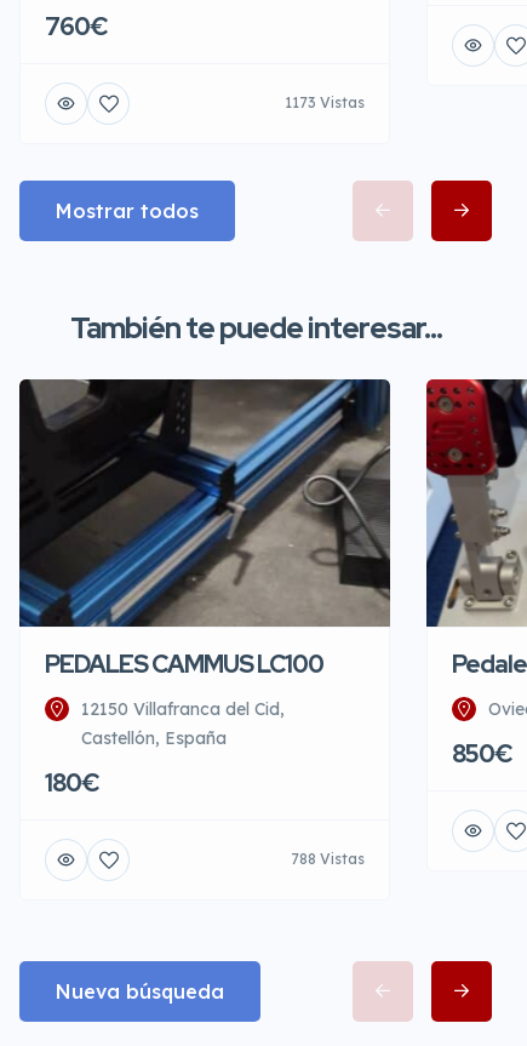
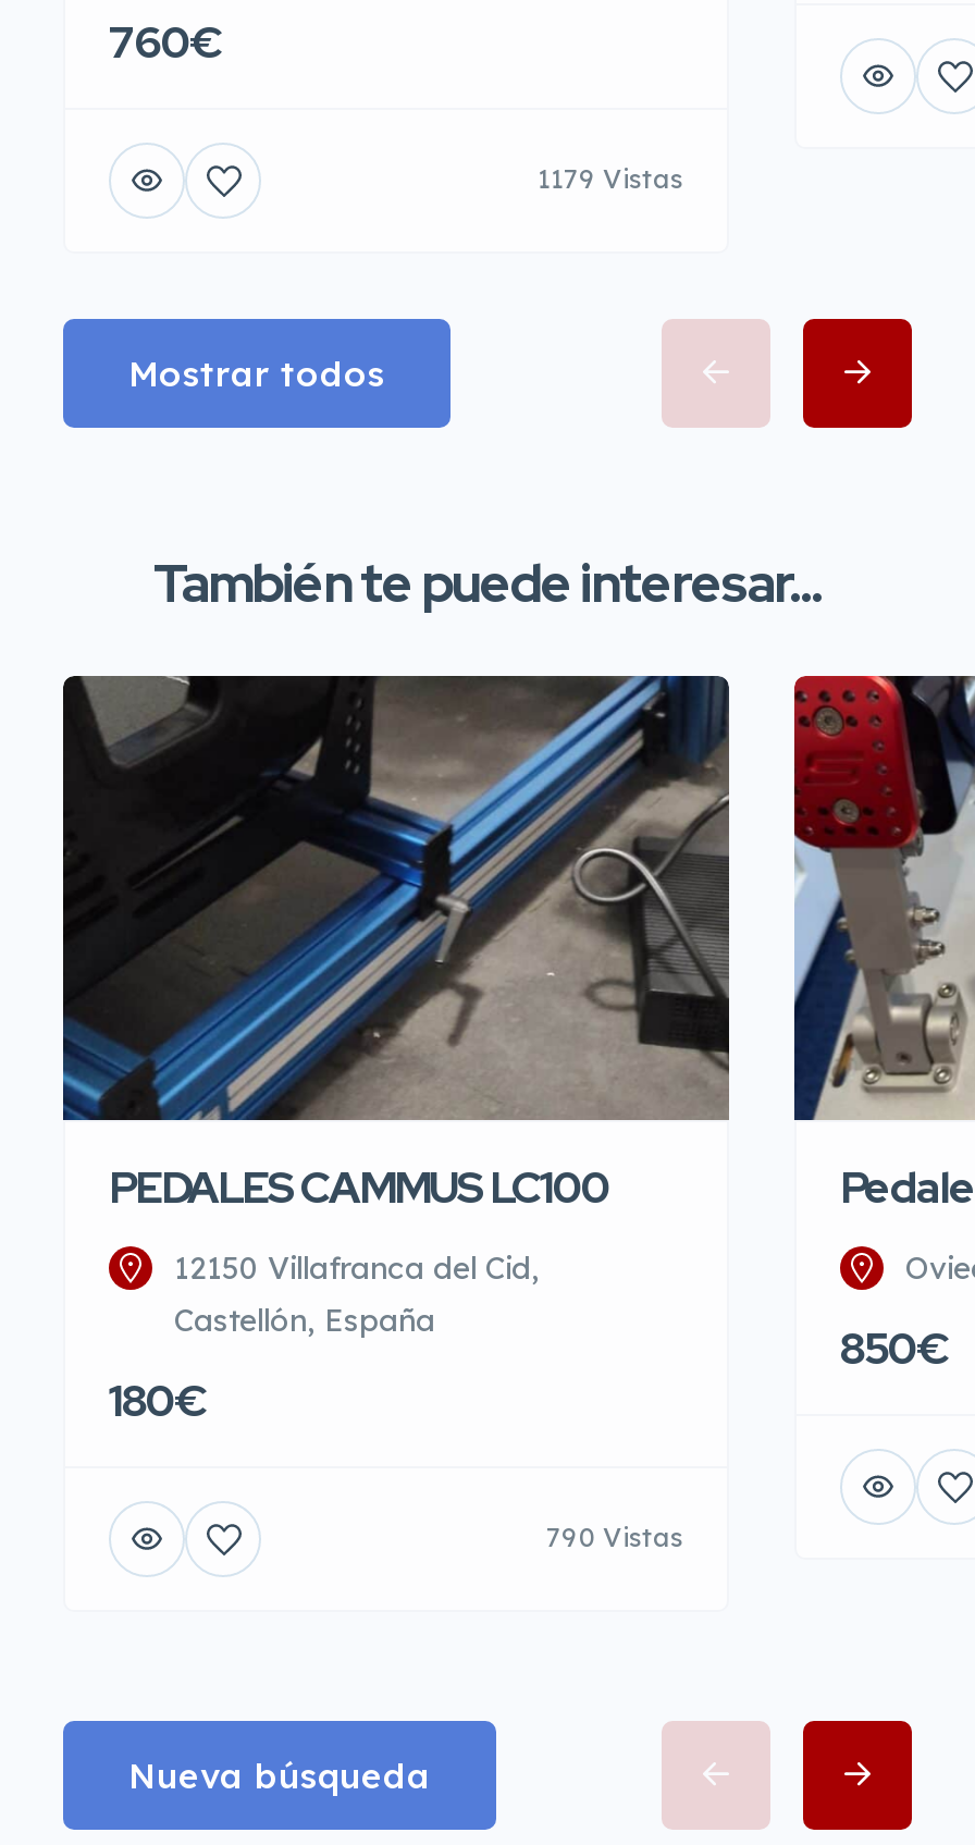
[285,94,365,112] 1173 Vistas -> [538,163,683,196] 1179 Vistas
[291,850,365,868] 788 Vistas -> [546,1522,683,1554] 790 Vistas

